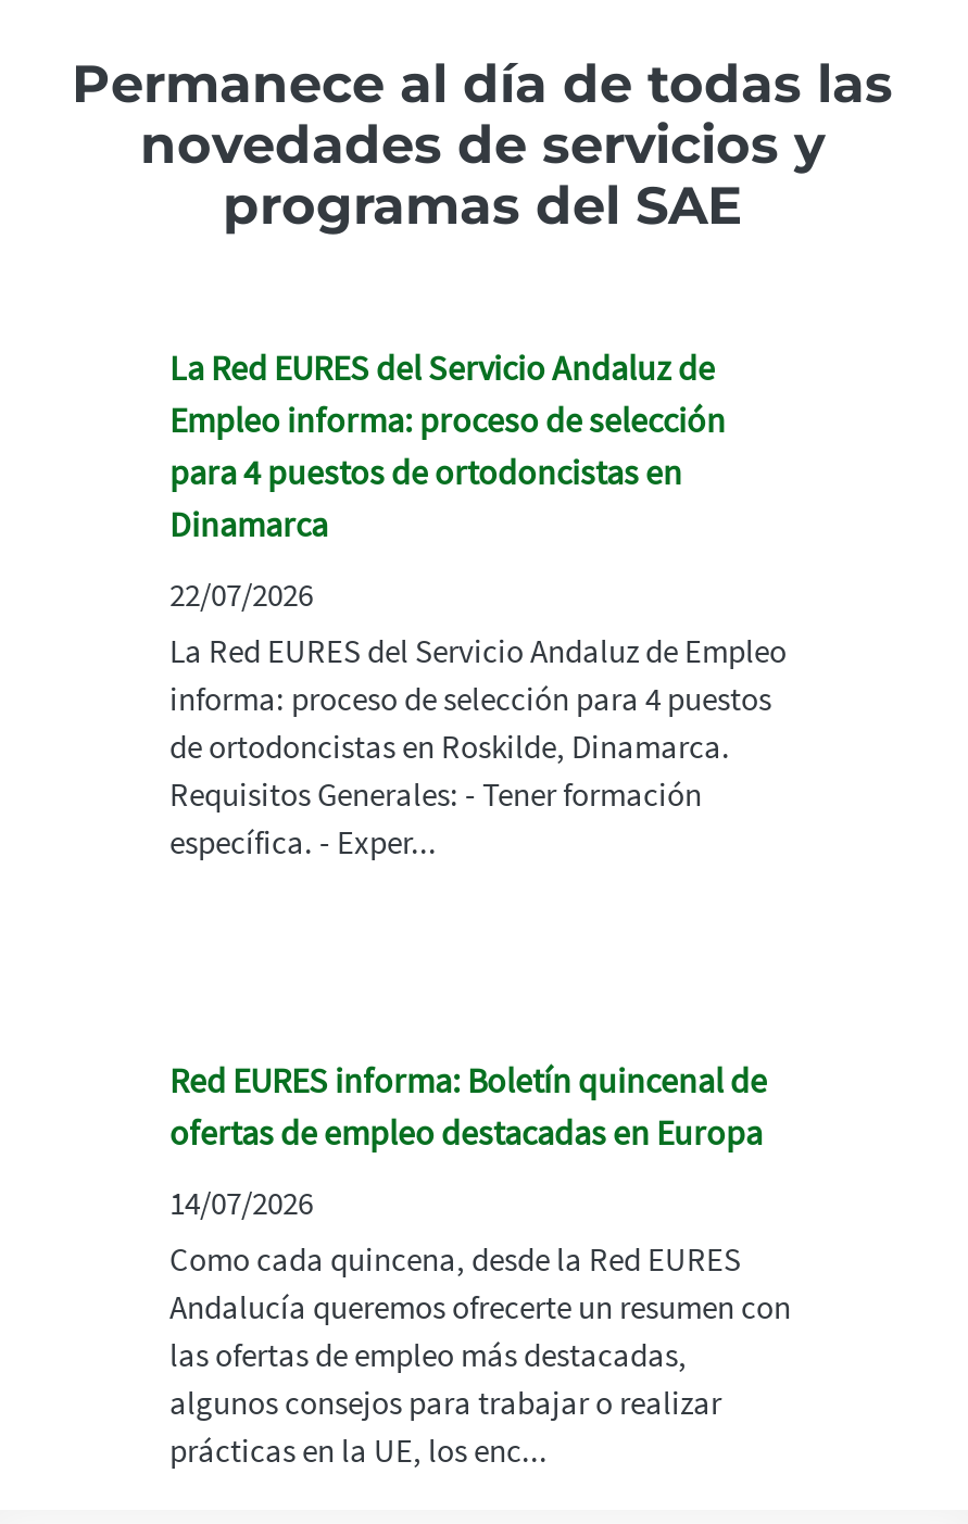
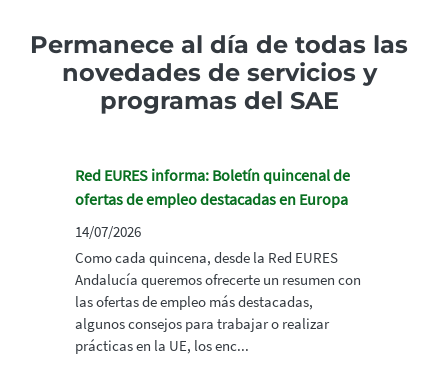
[169,345,787,862] La Red EURES del Servicio Andaluz de | Empleo informa: proceso de selección | para 4 puestos de ortodoncistas en | Dinamarca | 22/07/2026 | La Red EURES del Servicio Andaluz de Empleo | informa: proceso de selección para 4 puestos | de ortodoncistas en Roskilde, Dinamarca. | Requisitos Generales: - Tener formación | específica. - Exper... -> none

